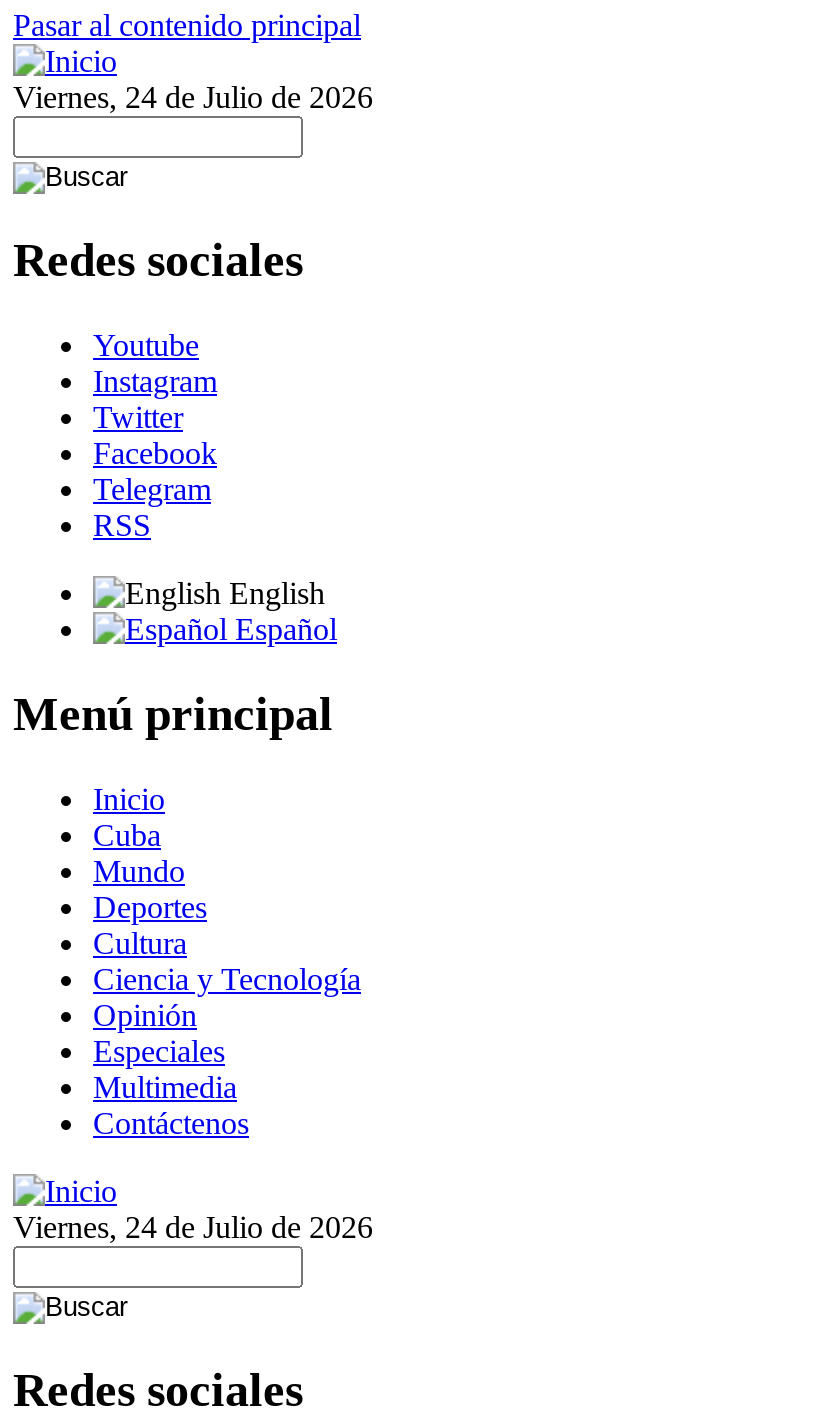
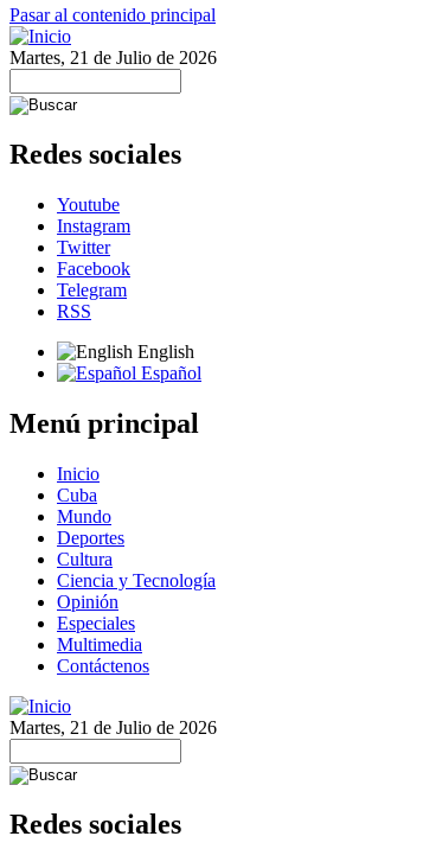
[13,80,373,114] Viernes, 24 de Julio de 2026 -> [9,47,217,68] Martes, 21 de Julio de 2026
[13,1209,373,1243] Viernes, 24 de Julio de 2026 -> [9,717,217,737] Martes, 21 de Julio de 2026

